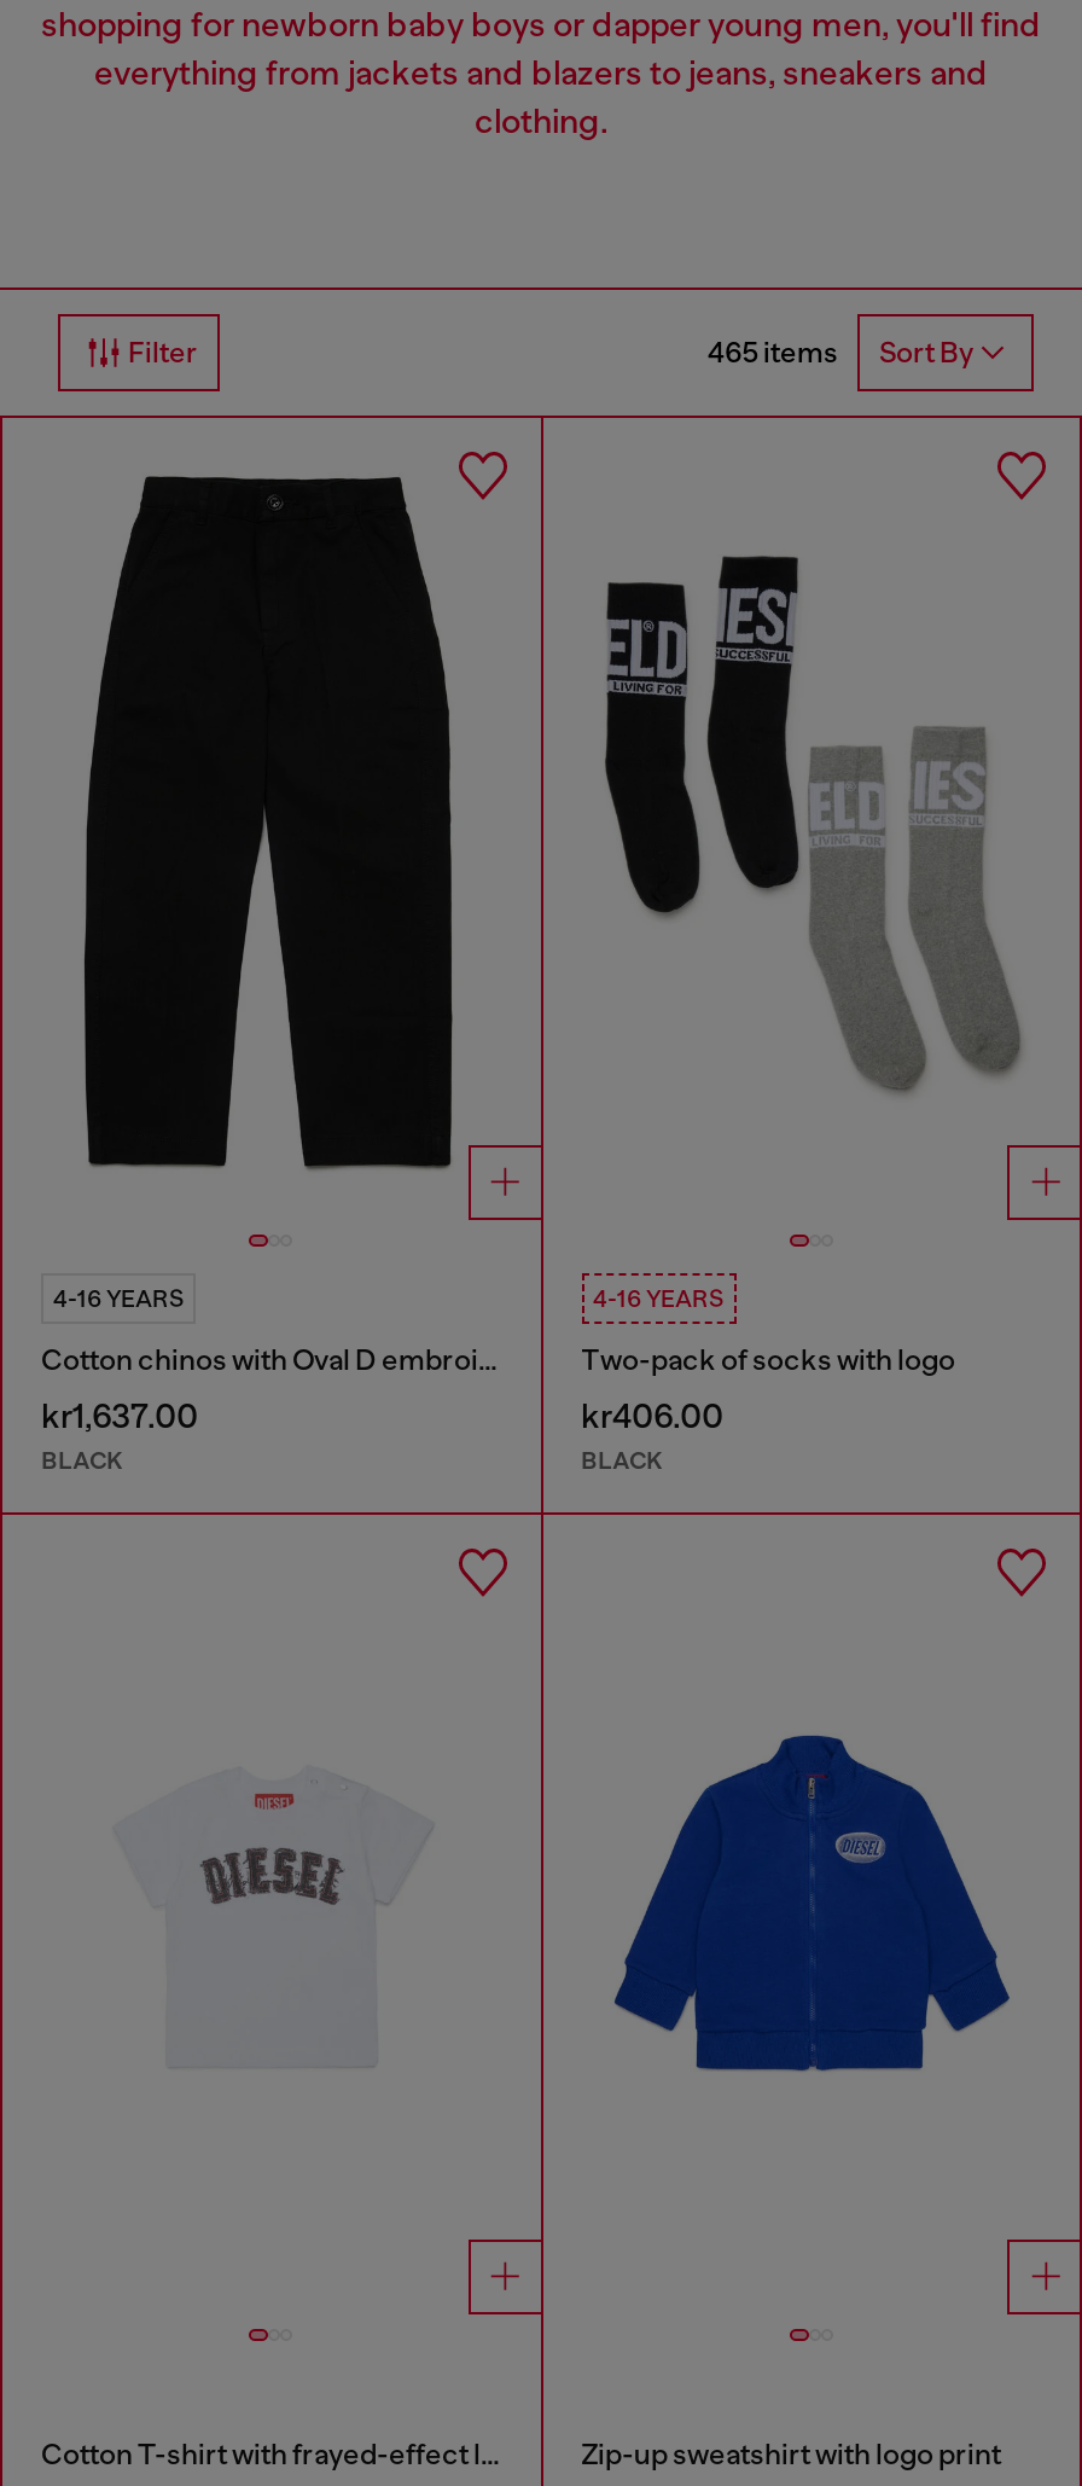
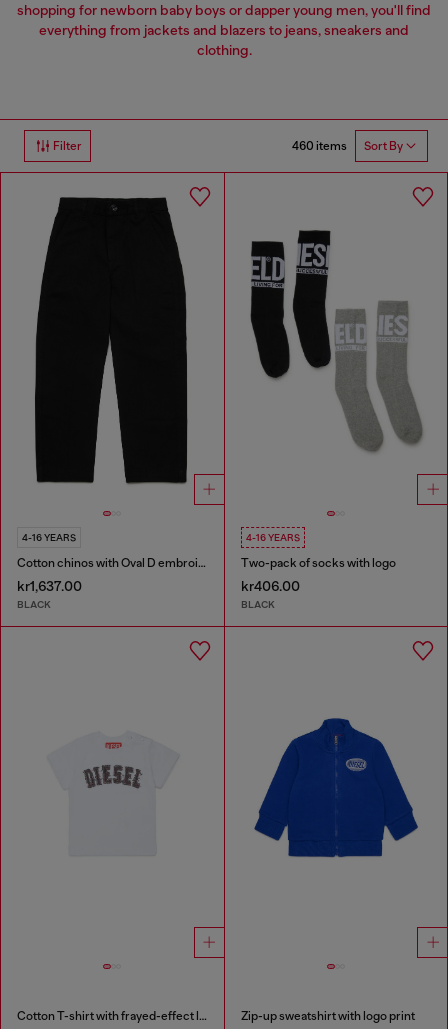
[708,336,973,371] 465 items Sort By -> [292,139,403,153] 460 items Sort By

